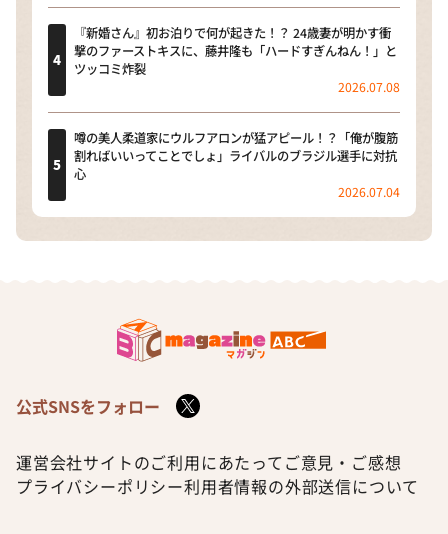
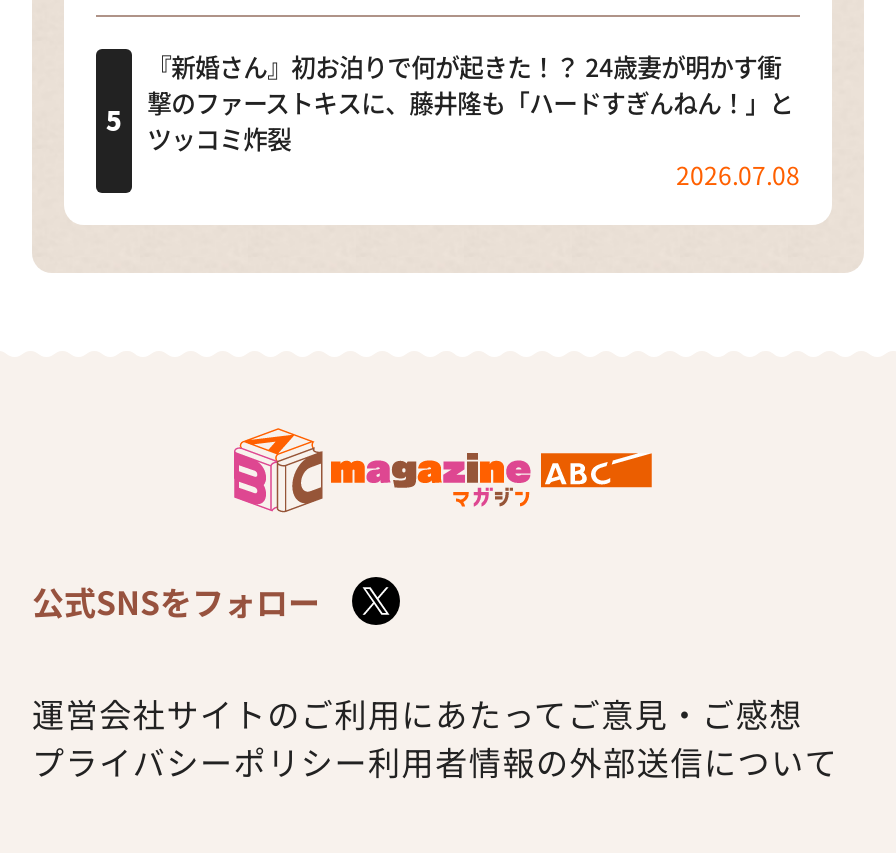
[74,129,400,201] 噂の美人柔道家にウルフアロンが猛アピール！？「俺が腹筋 | 割ればいいってことでしょ」ライバルのブラジル選手に対抗 | 心 | 2026.07.04 -> none

